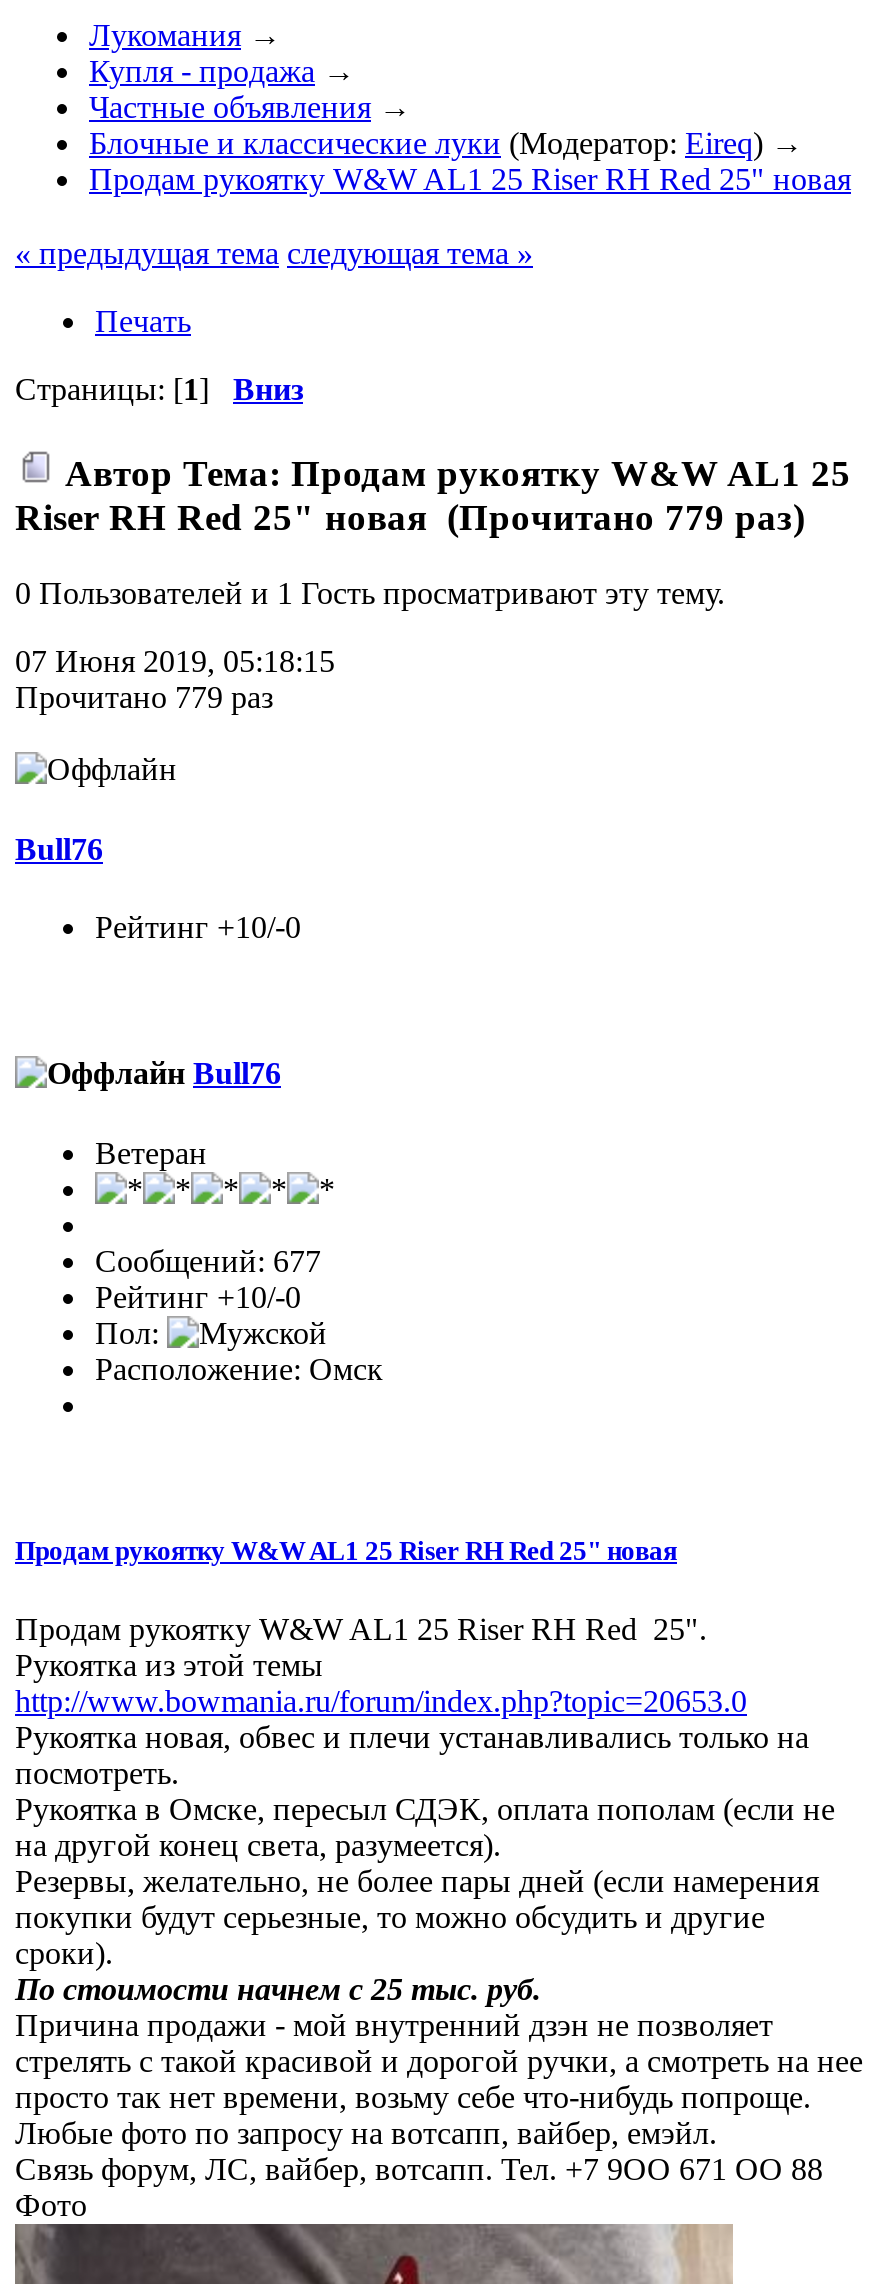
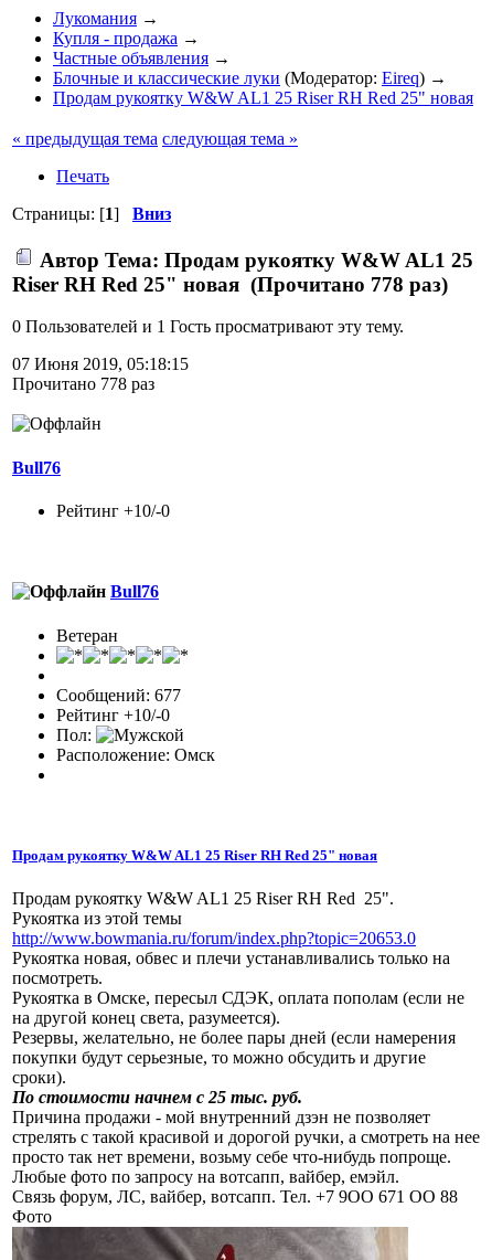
[15,495,805,537] Riser RH Red 25" новая (Прочитано 779 раз) -> [12,272,448,296] Riser RH Red 25" новая (Прочитано 778 раз)
[15,681,273,715] Прочитано 779 раз -> [12,375,154,394] Прочитано 778 раз

